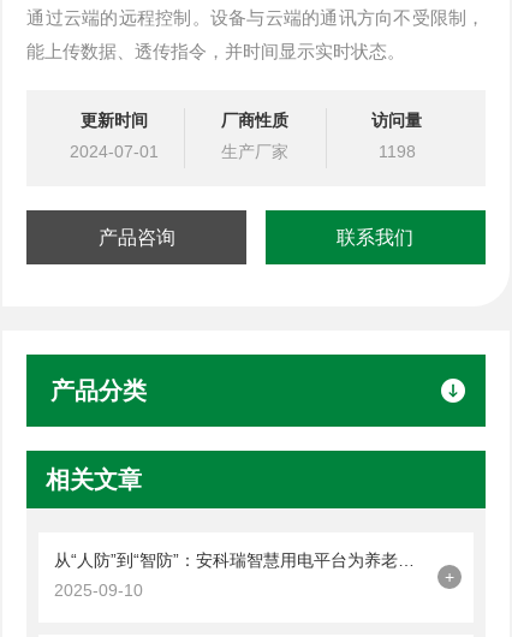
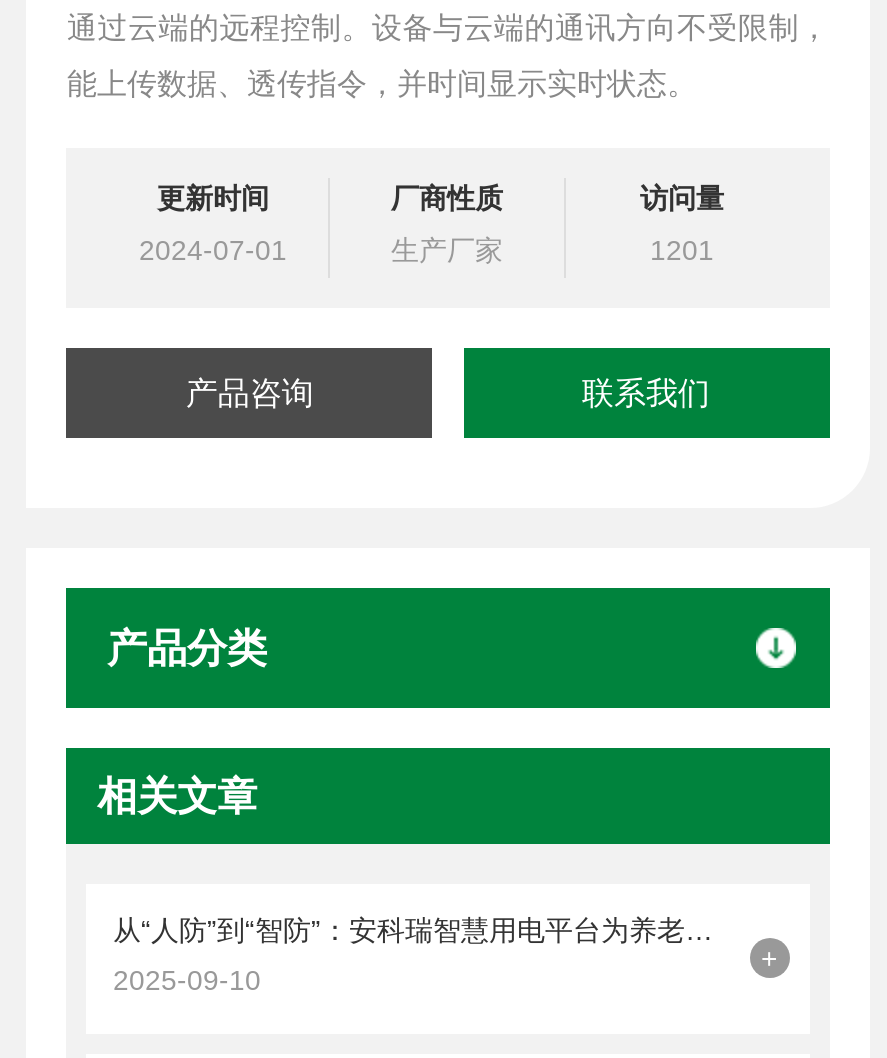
[378,141,415,161] 1198 -> [650,233,714,265] 1201

